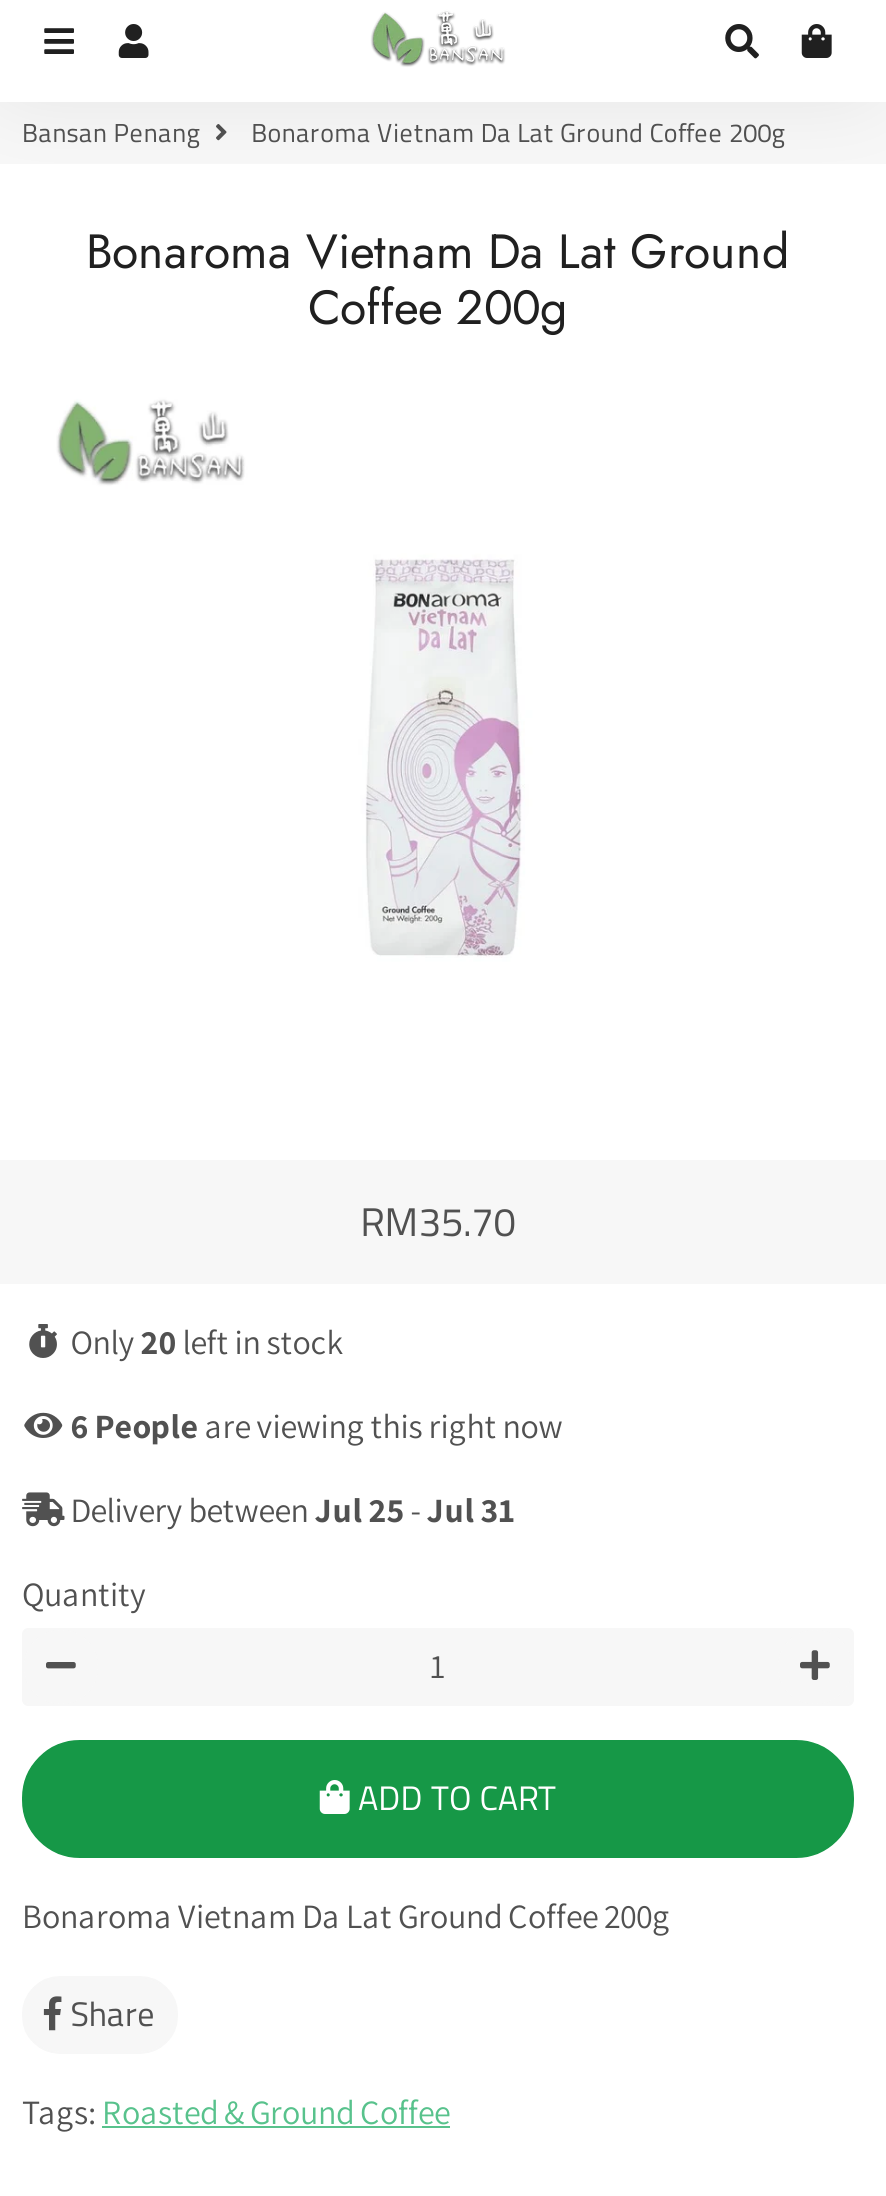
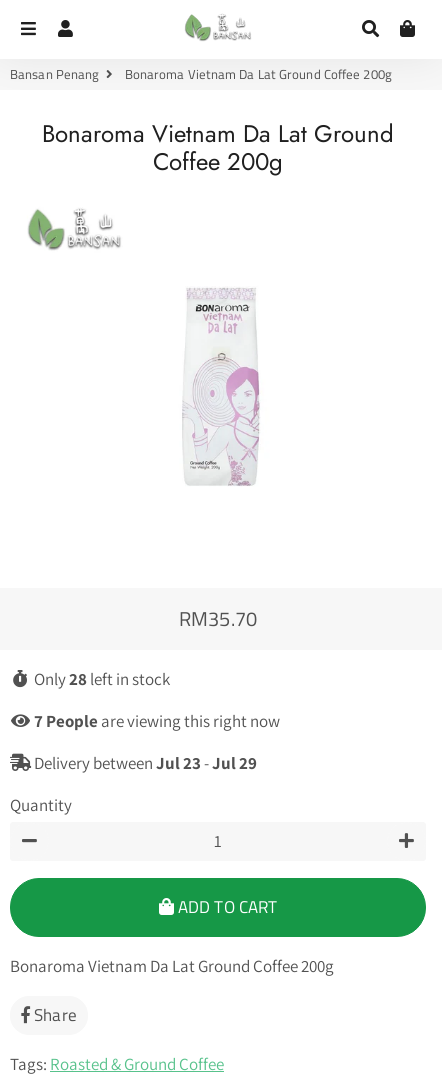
[70,1320,342,1364] Only 20 left in stock -> [34,668,170,690] Only 28 left in stock
[70,1404,562,1448] 6 People are viewing this right now -> [34,710,280,732] 7 People are viewing this right now
[70,1488,514,1532] Delivery between Jul 25 - Jul 31 -> [34,752,257,774] Delivery between Jul 23 - Jul 29

